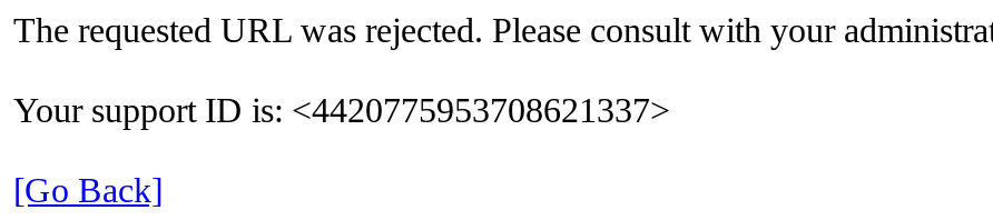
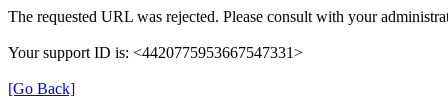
[13,91,670,129] Your support ID is: <4420775953708621337> -> [8,44,303,61] Your support ID is: <4420775953667547331>

